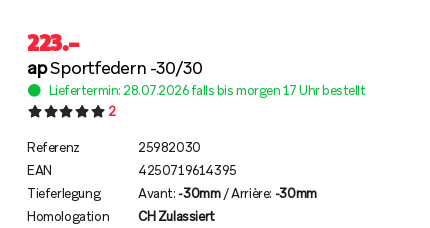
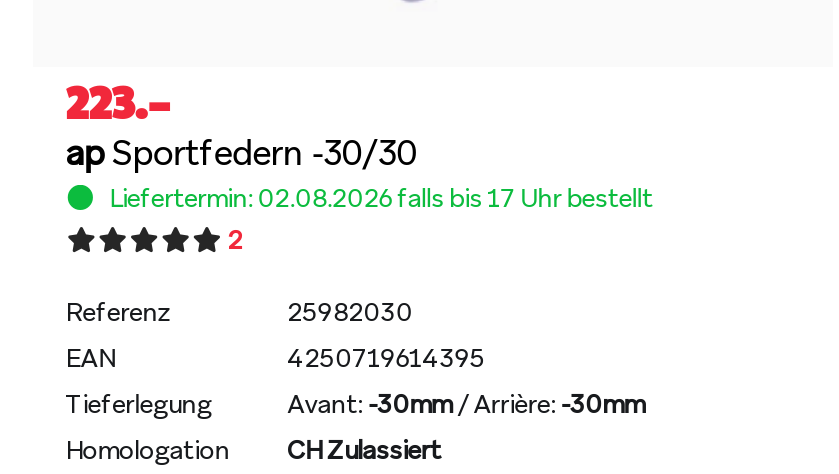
[46,82,365,99] Liefertermin: 28.07.2026 falls bis morgen 17 Uhr bestellt -> [104,182,653,216] Liefertermin: 02.08.2026 falls bis 17 Uhr bestellt

